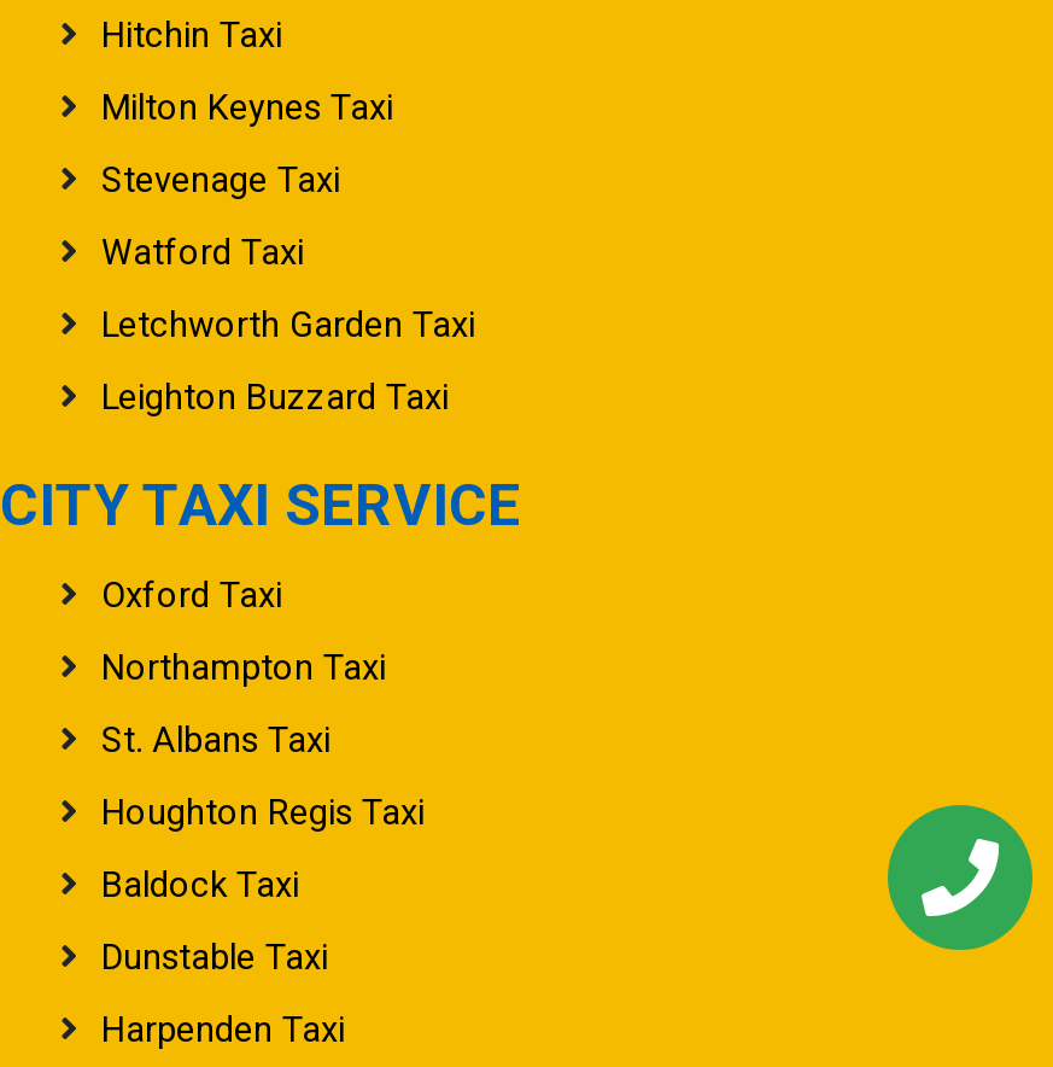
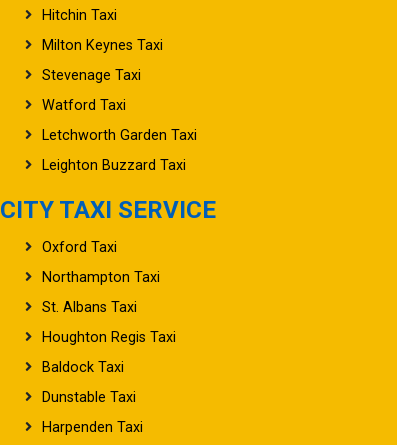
[885,803,1035,952] [image] -> none

